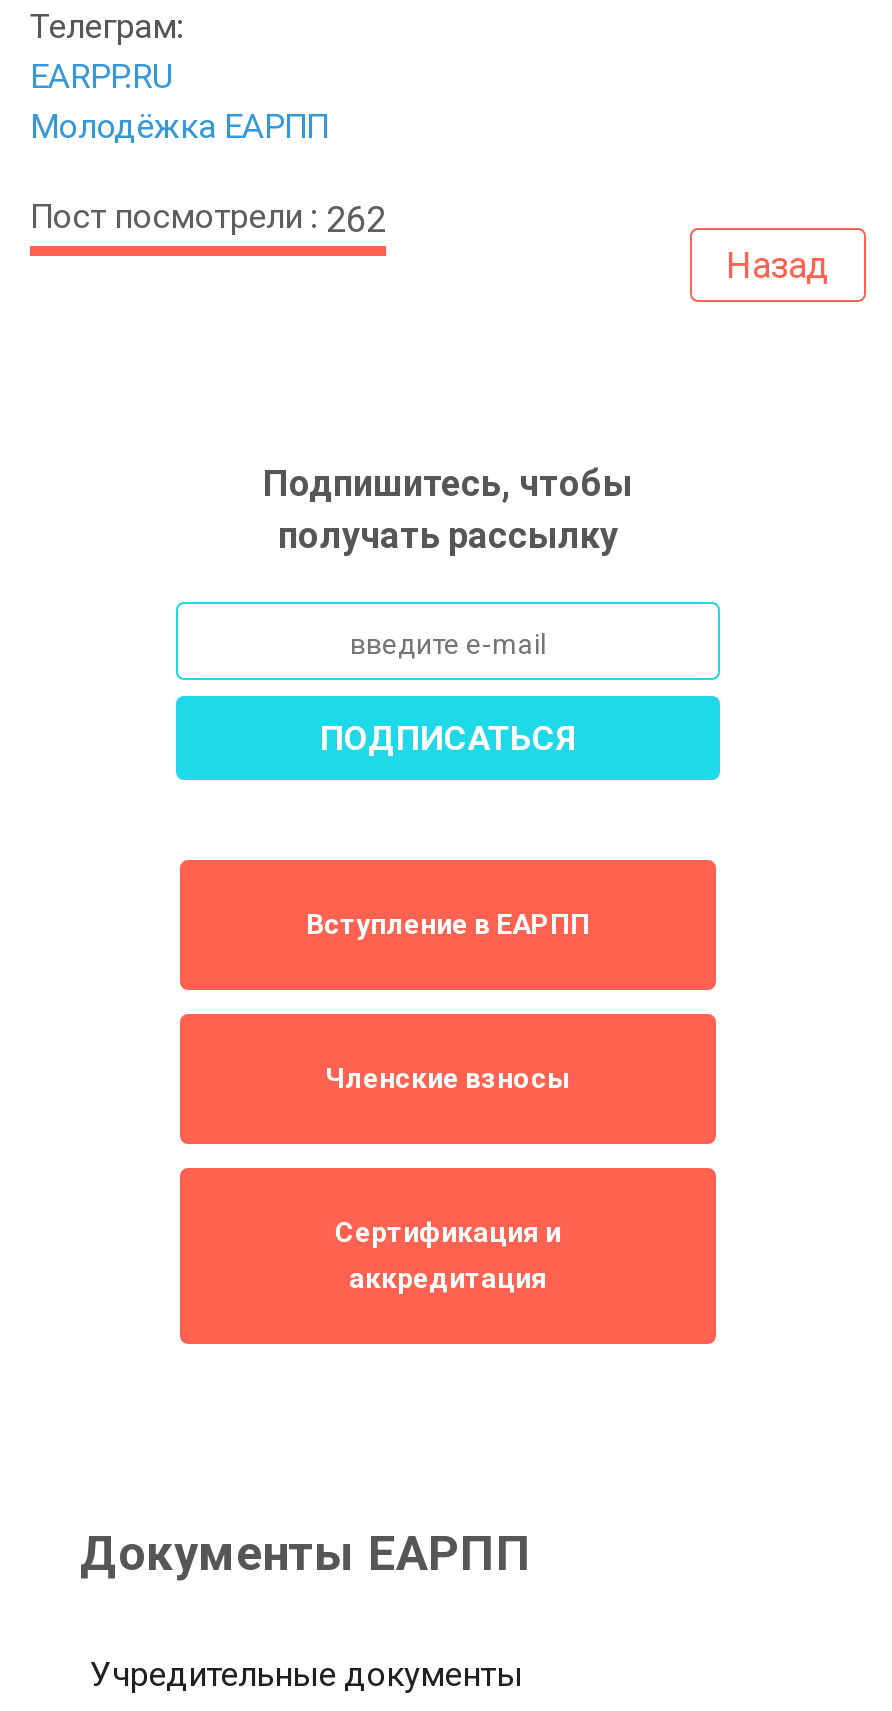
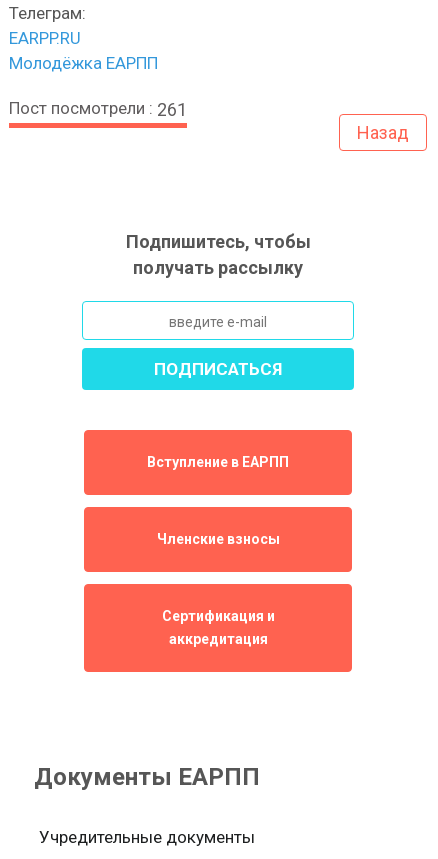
[30,196,386,240] Пост посмотрели : 262 -> [9,98,187,120] Пост посмотрели : 261

